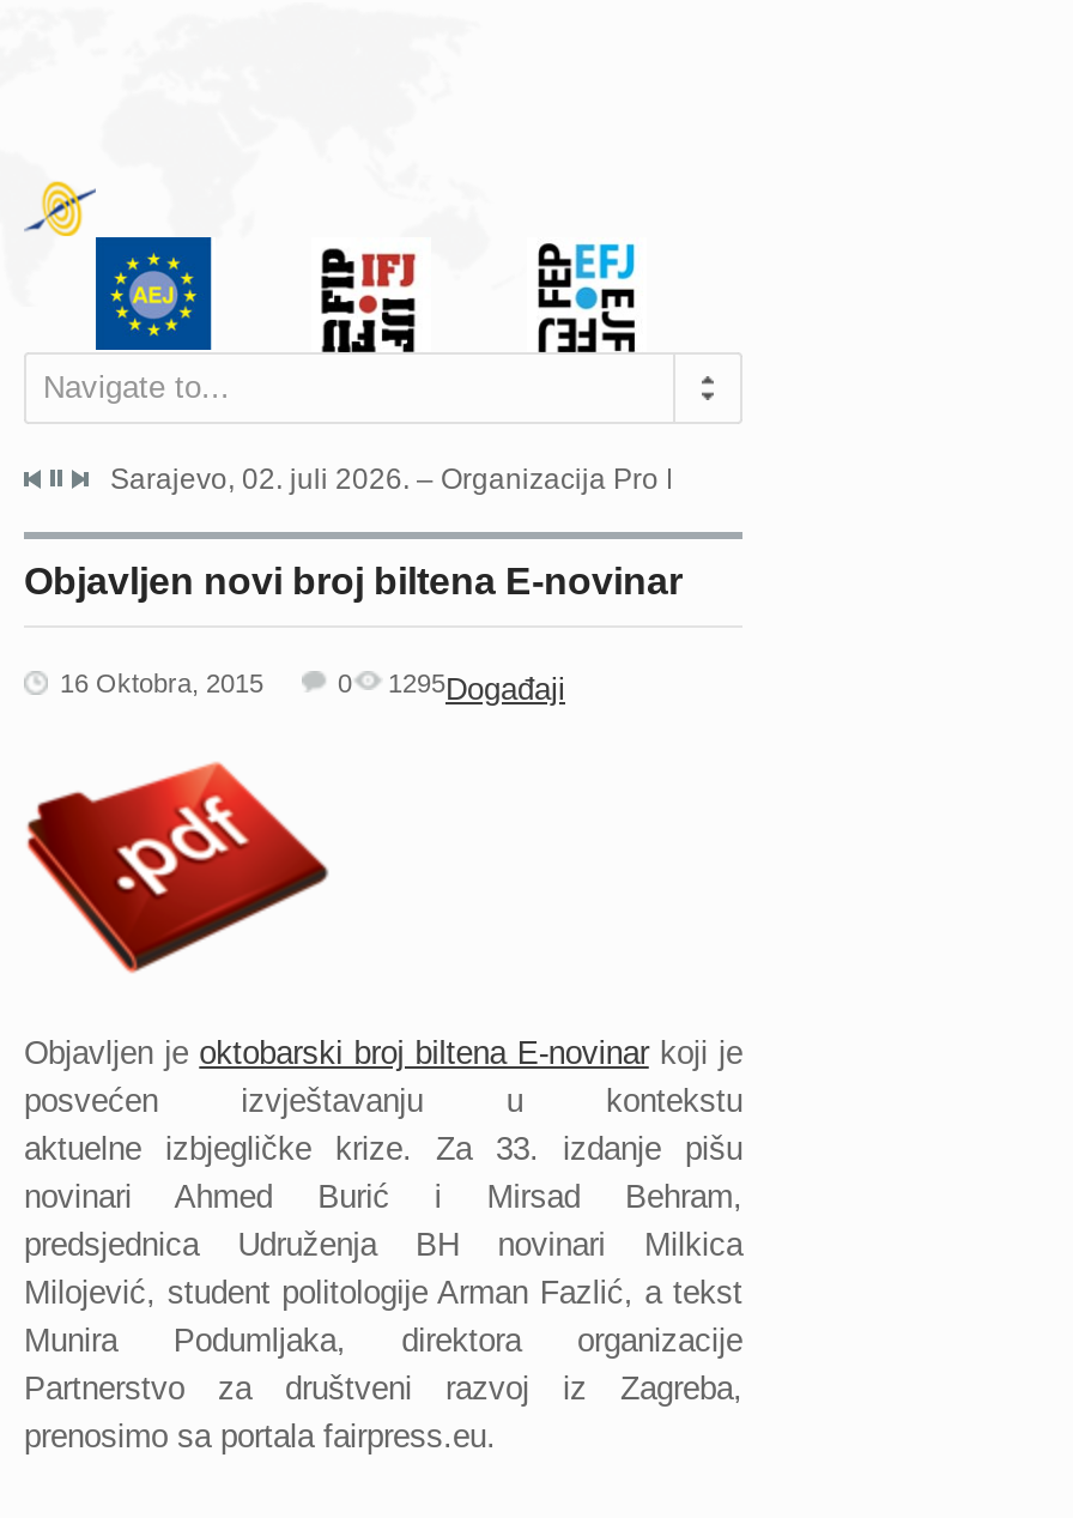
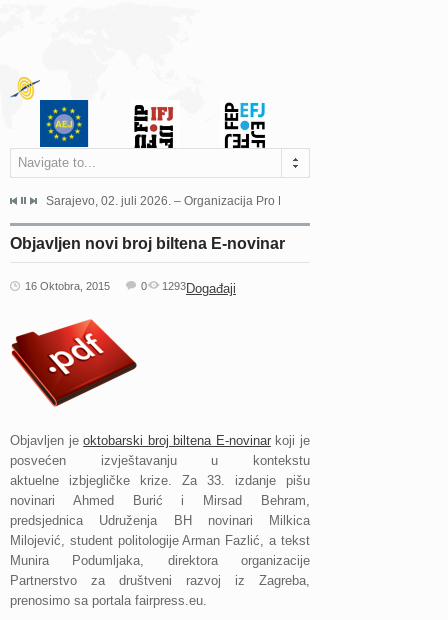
[338,669,565,707] 0 1295 Događaji -> [141,280,236,296] 0 1293 Događaji

